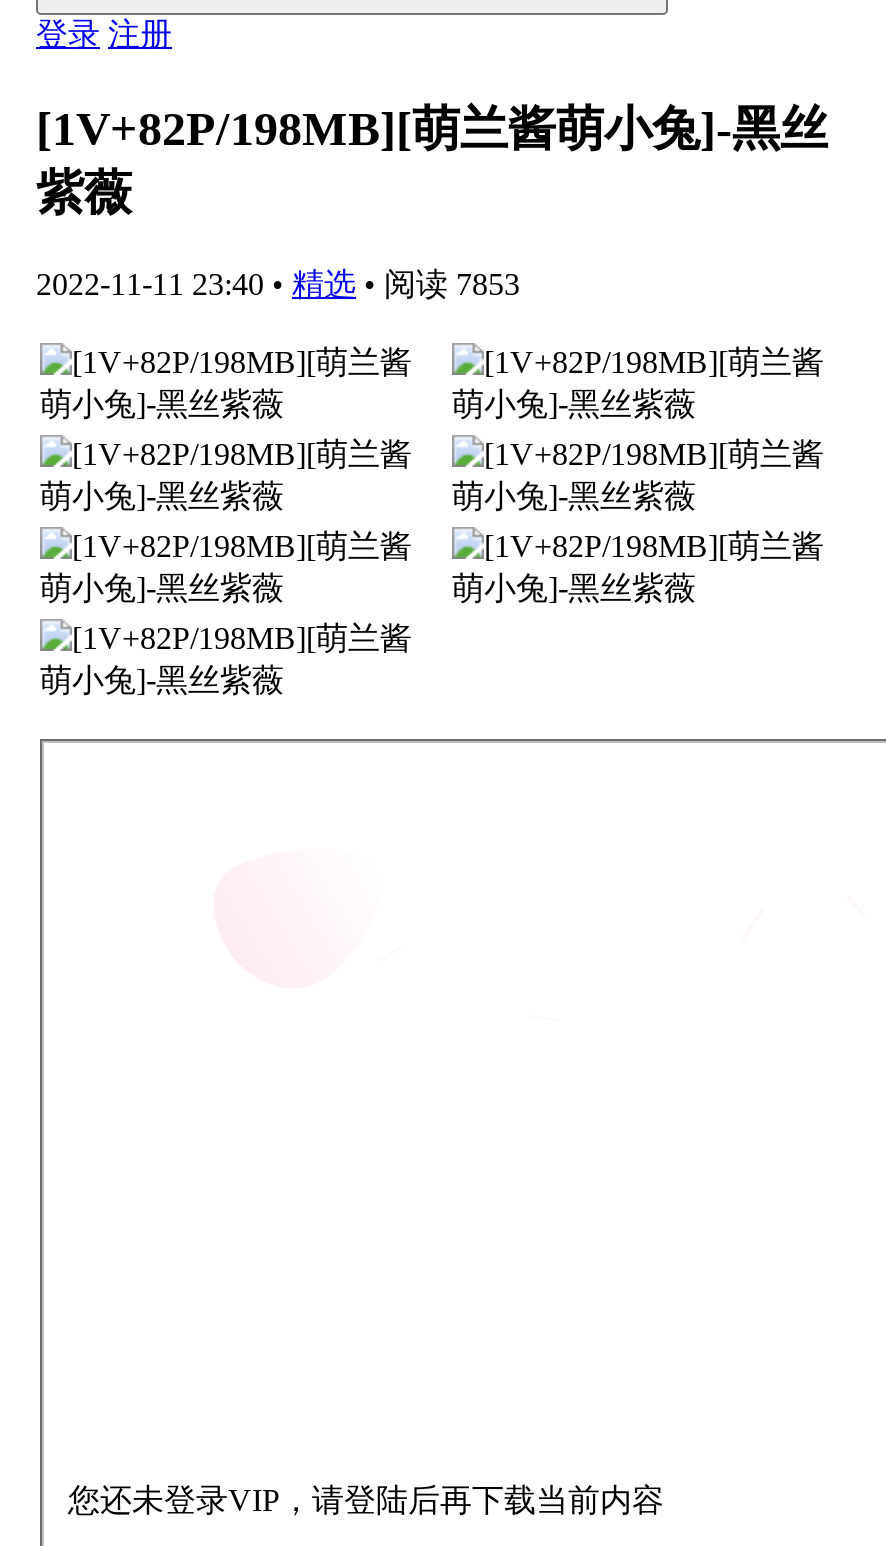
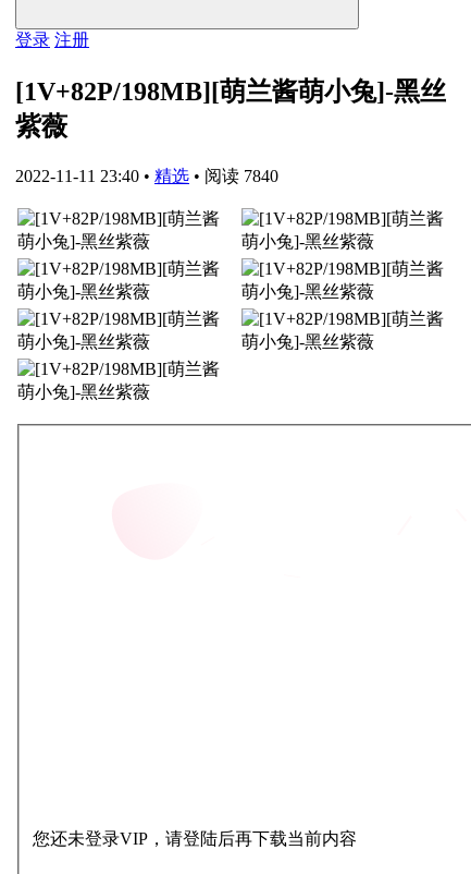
[36,267,520,301] 2022-11-11 23:40 • 精选 • 阅读 7853 -> [15,167,278,185] 2022-11-11 23:40 • 精选 • 阅读 7840

